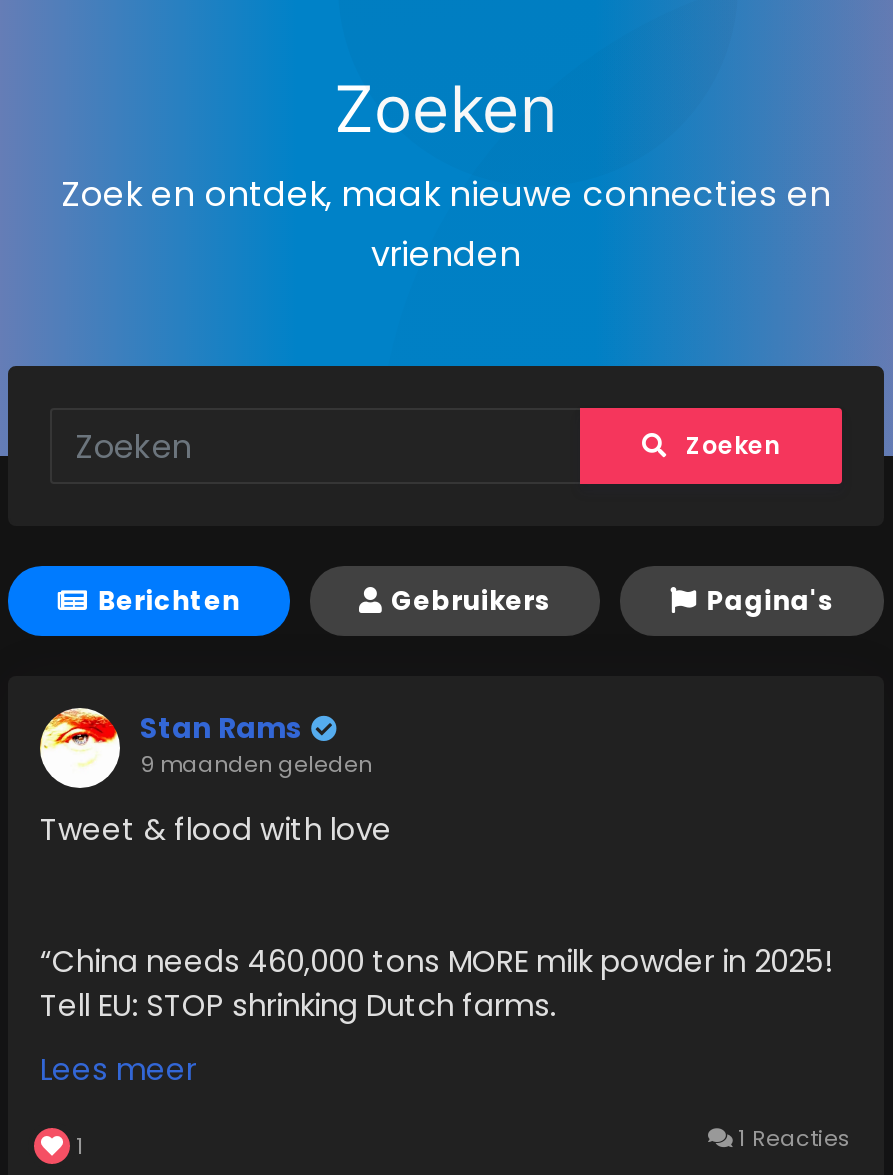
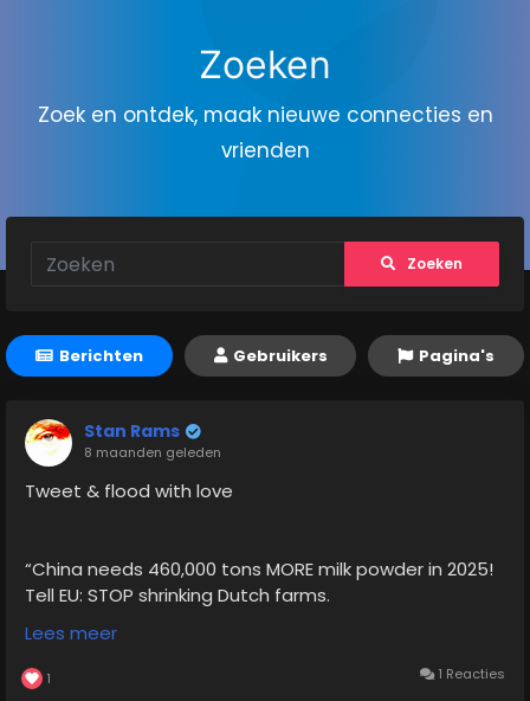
[140,748,372,780] 9 maanden geleden -> [84,443,221,462] 8 maanden geleden

